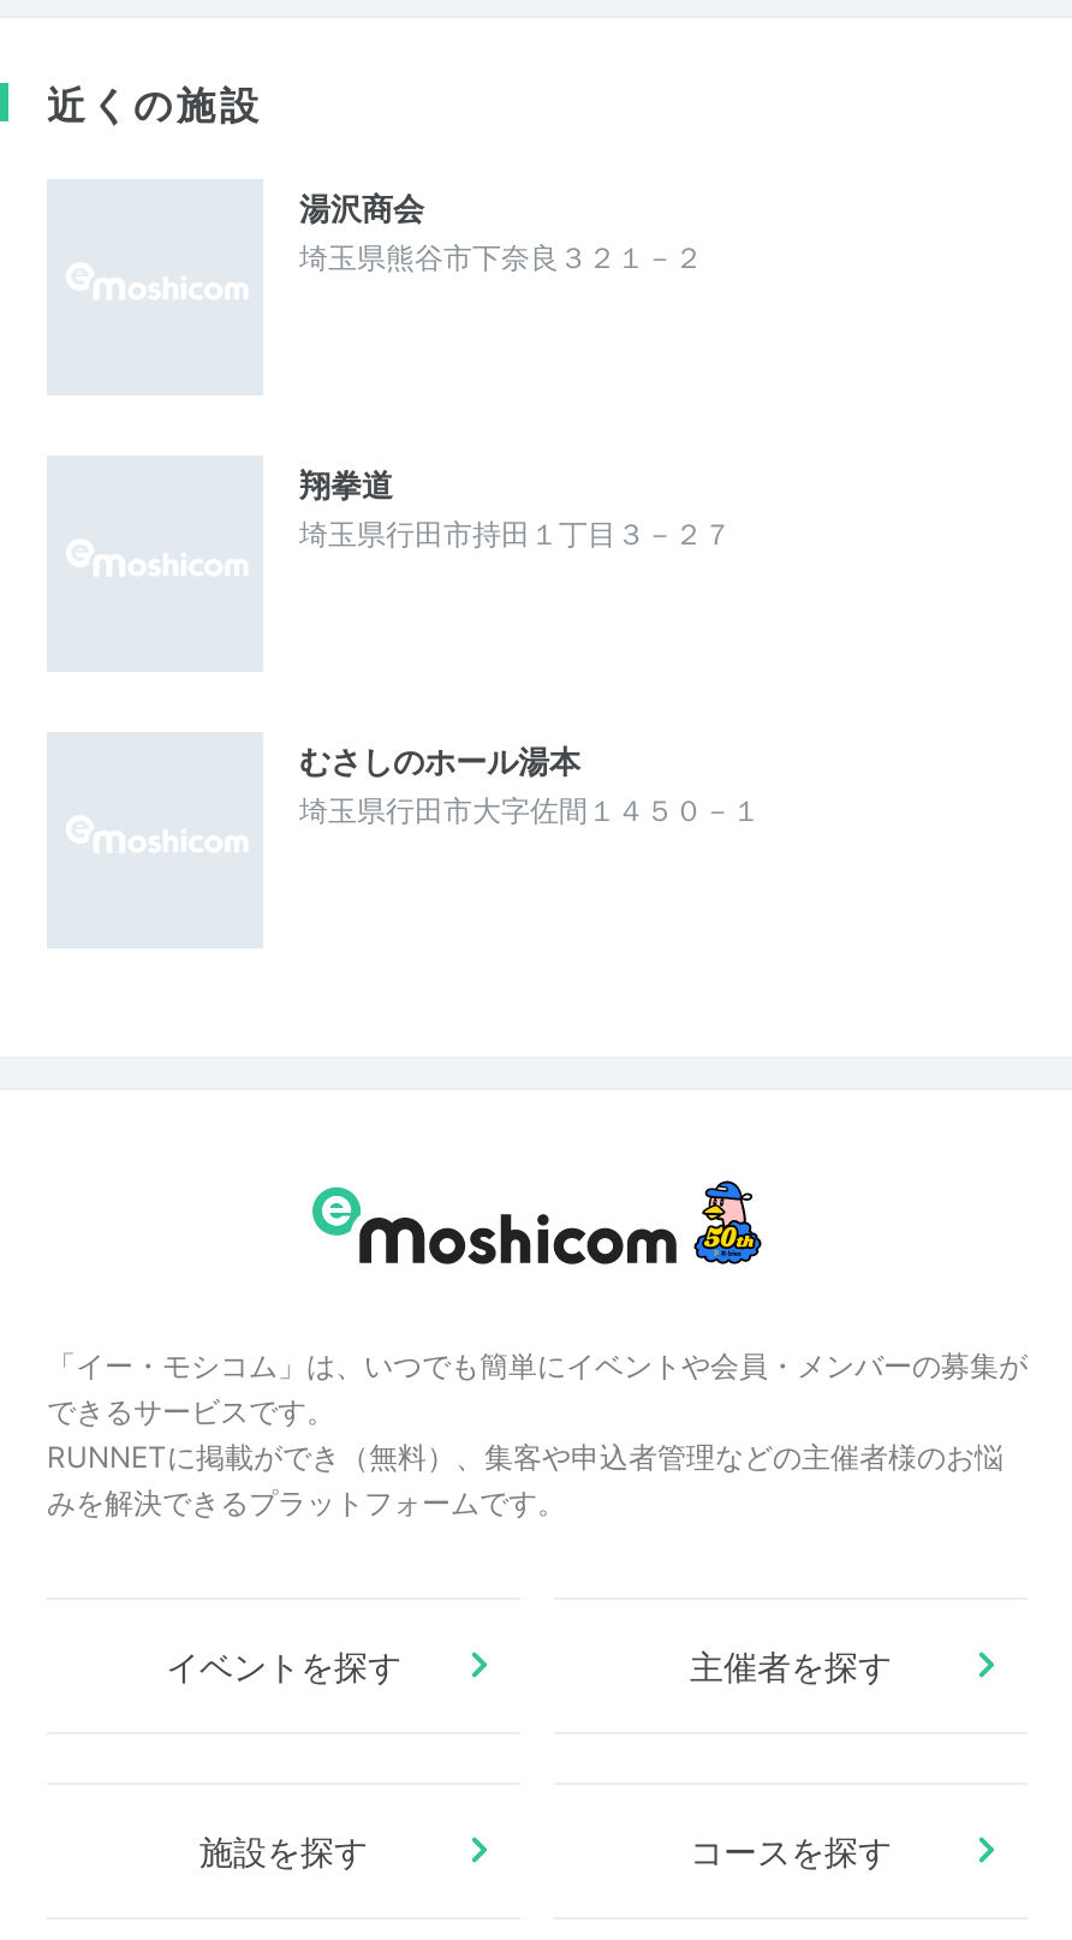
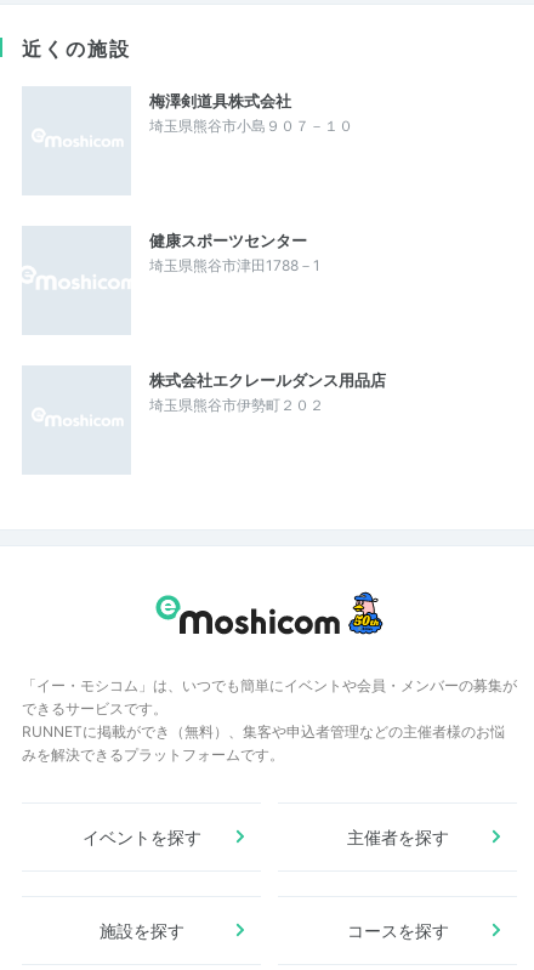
[299,188,703,274] 湯沢商会 | 埼玉県熊谷市下奈良３２１－２ -> [149,90,353,134] 梅澤剣道具株式会社 | 埼玉県熊谷市小島９０７－１０
[299,464,732,551] 翔拳道 | 埼玉県行田市持田１丁目３－２７ -> [149,230,320,274] 健康スポーツセンター | 埼玉県熊谷市津田1788－1
[299,740,761,827] むさしのホール湯本 | 埼玉県行田市大字佐間１４５０－１ -> [149,370,386,413] 株式会社エクレールダンス用品店 | 埼玉県熊谷市伊勢町２０２

